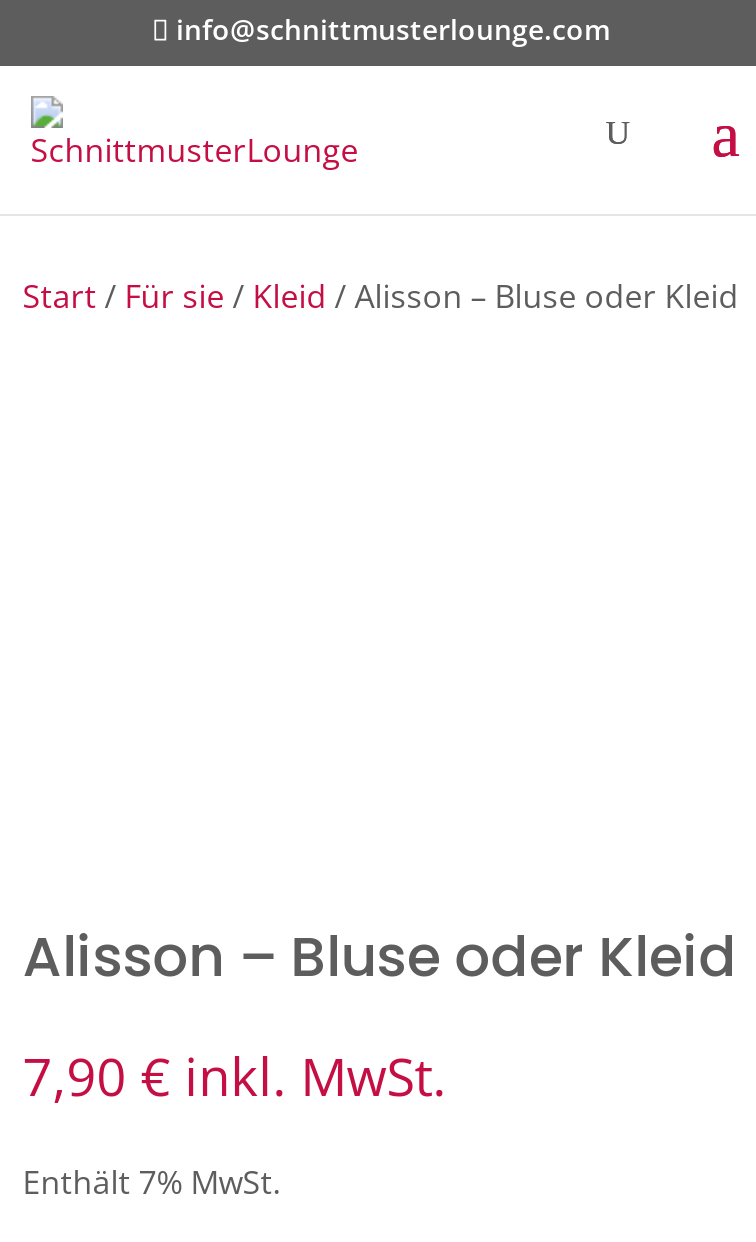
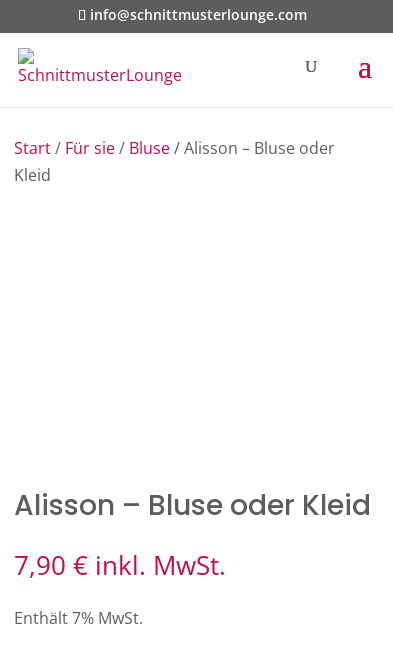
[23,274,739,318] Start / Für sie / Kleid / Alisson – Bluse oder Kleid -> [14,137,335,186] Start / Für sie / Bluse / Alisson – Bluse oder | Kleid

